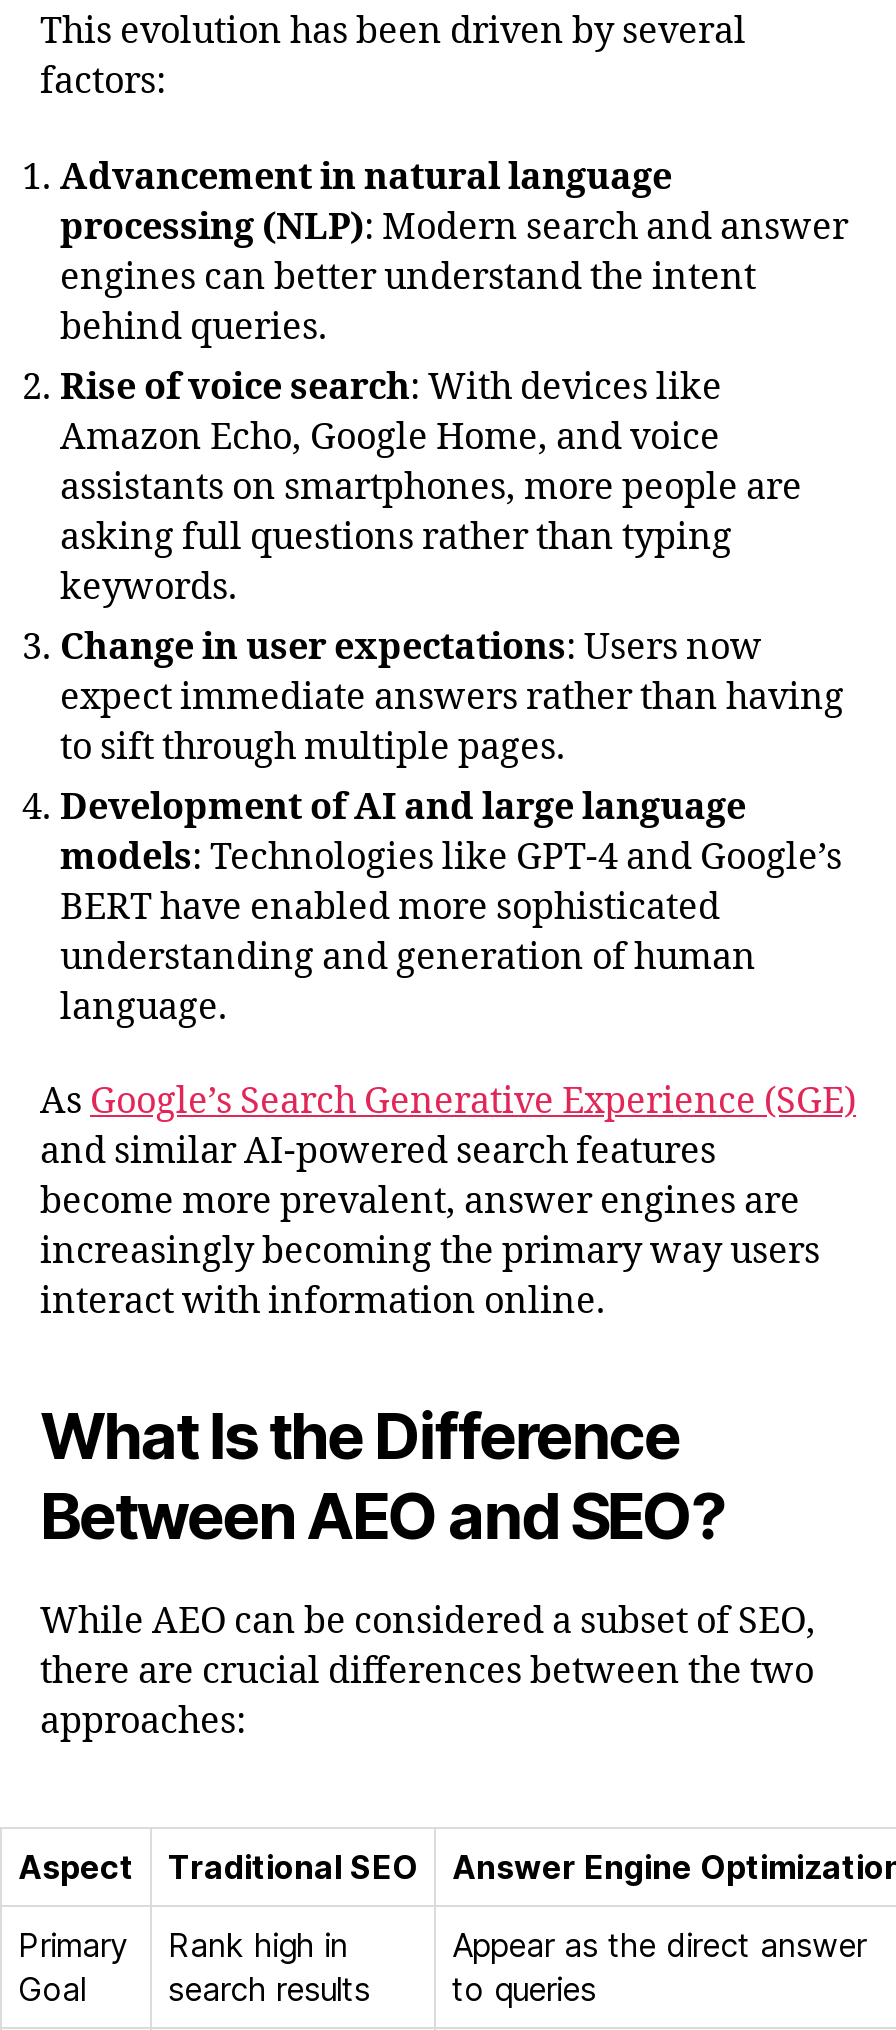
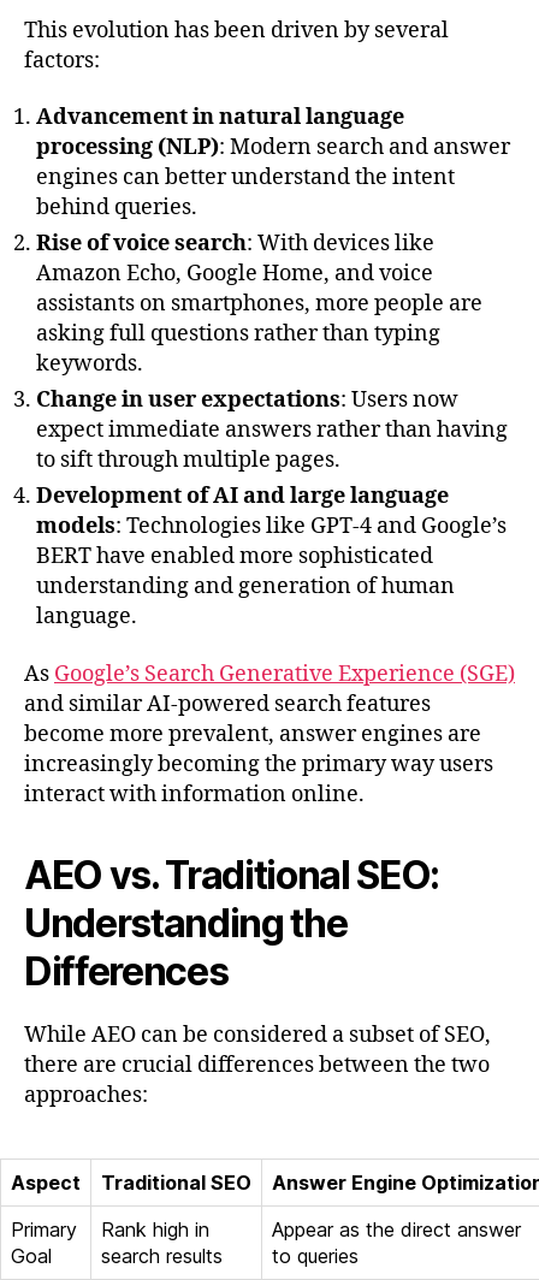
[40,1398,723,1556] What Is the Difference | Between AEO and SEO? -> [24,851,439,995] AEO vs. Traditional SEO: | Understanding the | Differences

